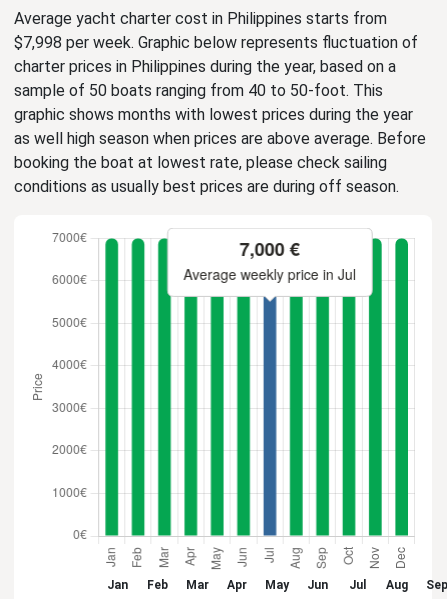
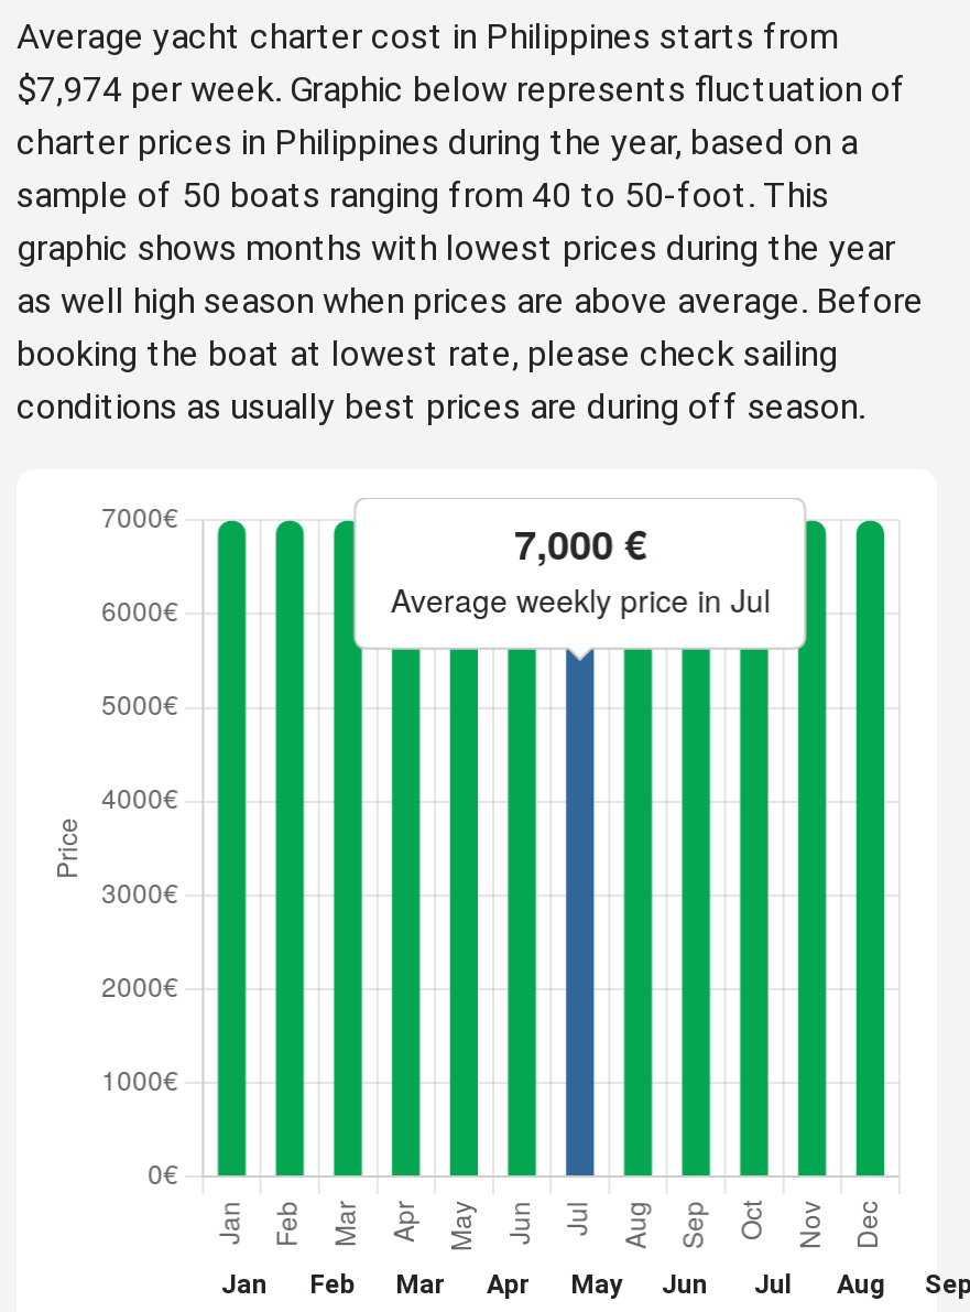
[14,33,418,52] $7,998 per week. Graphic below represents fluctuation of -> [17,68,906,110] $7,974 per week. Graphic below represents fluctuation of

